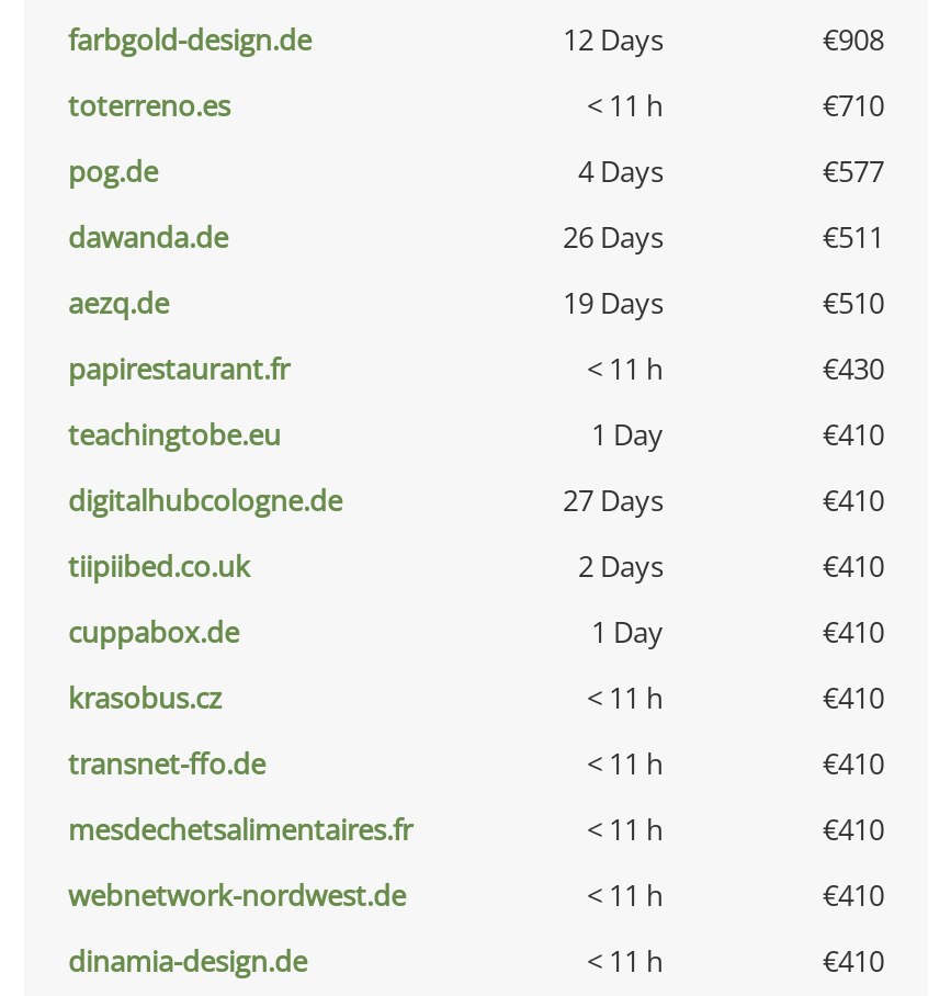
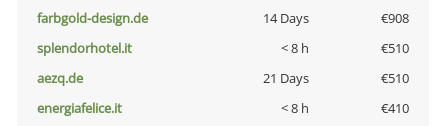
[563,20,664,60] 12 Days -> [262,9,308,27] 14 Days
[68,86,884,323] toterreno.es | < 11 h | €710 | pog.de | 4 Days | €577 | dawanda.de | 26 Days | €511 | aezq.de | 19 Days -> [37,39,308,57] splendorhotel.it | < 8 h
[68,349,884,981] papirestaurant.fr | < 11 h | €430 | teachingtobe.eu | 1 Day | €410 | digitalhubcologne.de | 27 Days | €410 | tiipiibed.co.uk | 2 Days | €410 | cuppabox.de | 1 Day | €410 | krasobus.cz | < 11 h | €410 | transnet-ffo.de | < 11 h | €410 | mesdechetsalimentaires.fr | < 11 h | €410 | webnetwork-nordwest.de | < 11 h | €410 | dinamia-design.de | < 11 h -> [37,69,409,117] aezq.de | 21 Days | €510 | energiafelice.it | < 8 h

